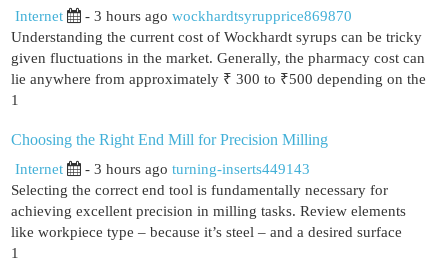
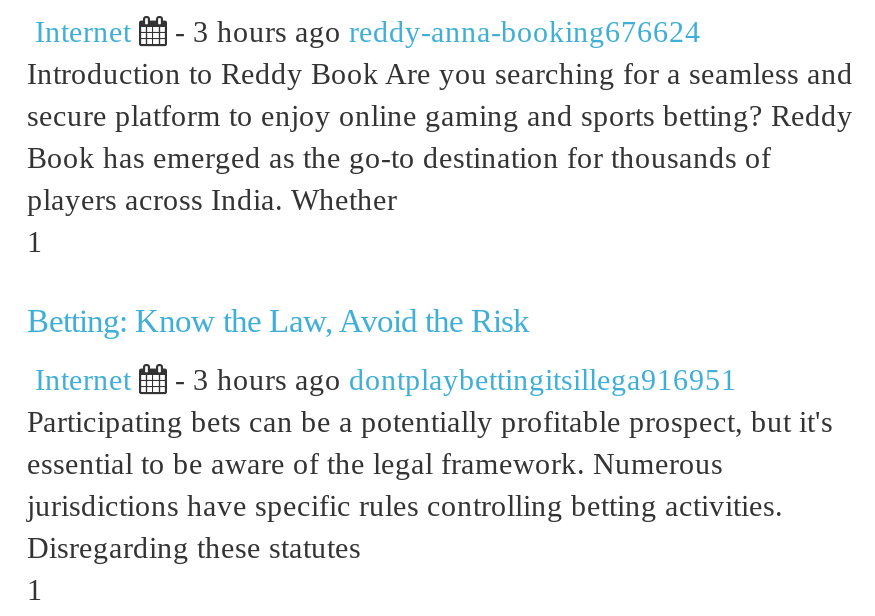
[11,8,426,87] - 3 hours ago wockhardtsyrupprice869870 | Understanding the current cost of Wockhardt syrups can be tricky | given fluctuations in the market. Generally, the pharmacy cost can | lie anywhere from approximately ₹ 300 to ₹500 depending on the -> [27,16,853,216] - 3 hours ago reddy-anna-booking676624 | Introduction to Reddy Book Are you searching for a seamless and | secure platform to enjoy online gaming and sports betting? Reddy | Book has emerged as the go-to destination for thousands of | players across India. Whether
[11,131,328,149] Choosing the Right End Mill for Precision Milling -> [27,304,529,340] Betting: Know the Law, Avoid the Risk
[11,161,406,240] - 3 hours ago turning-inserts449143 | Selecting the correct end tool is fundamentally necessary for | achieving excellent precision in milling tasks. Review elements | like workpiece type – because it’s steel – and a desired surface -> [27,364,833,564] - 3 hours ago dontplaybettingitsillega916951 | Participating bets can be a potentially profitable prospect, but it's | essential to be aware of the legal framework. Numerous | jurisdictions have specific rules controlling betting activities. | Disregarding these statutes

